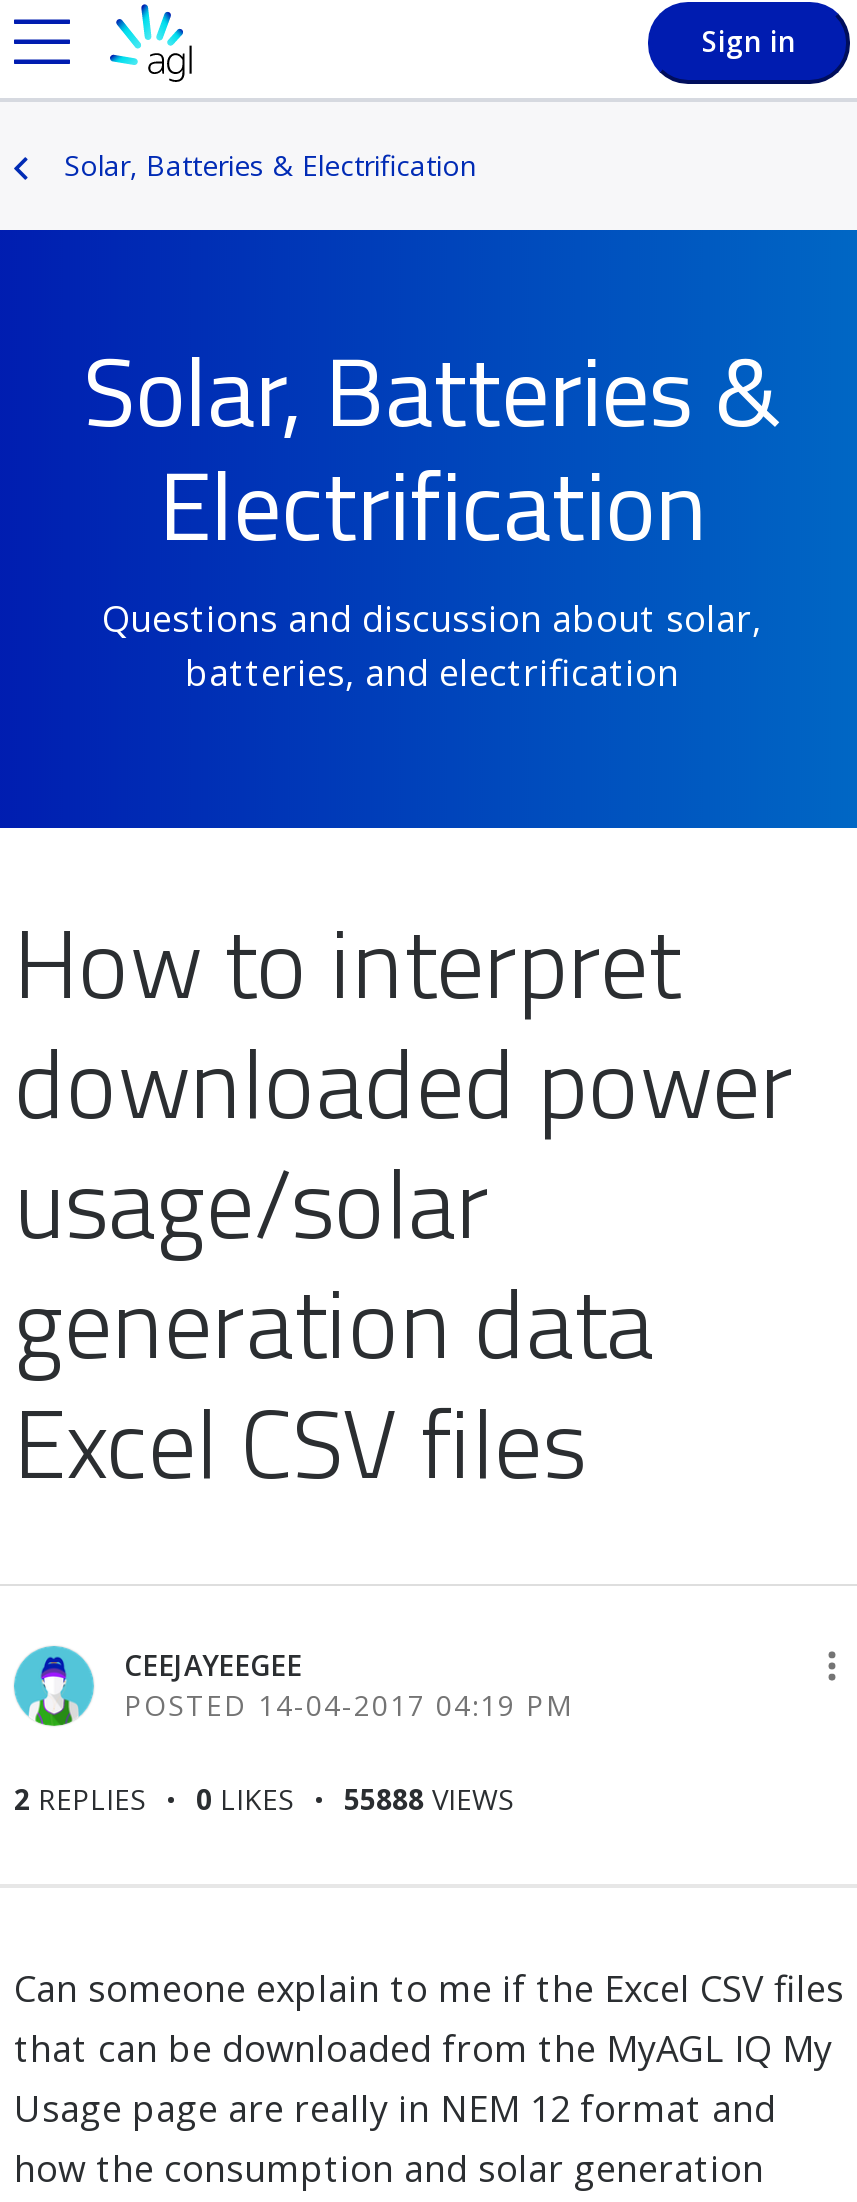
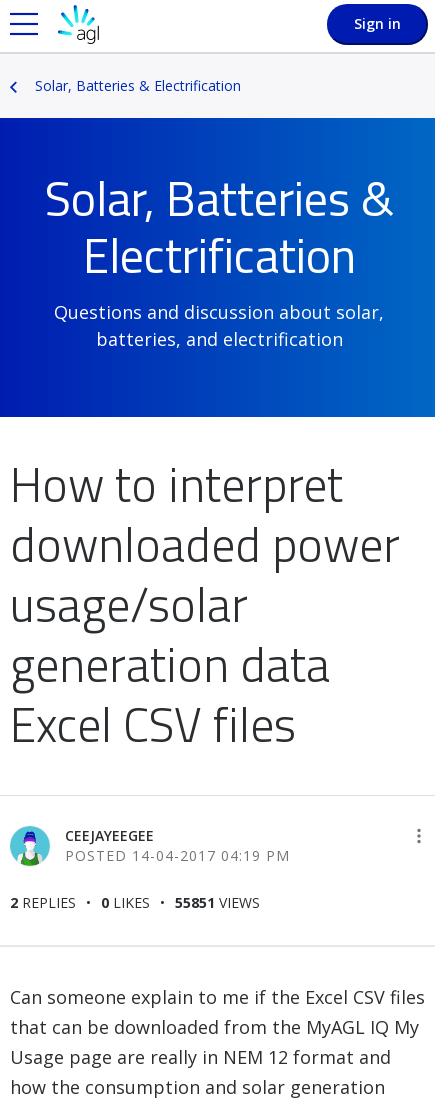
[14,1780,514,1818] 2 REPLIES 0 LIKES 55888 VIEWS -> [10,893,260,912] 2 REPLIES 0 LIKES 55851 VIEWS

